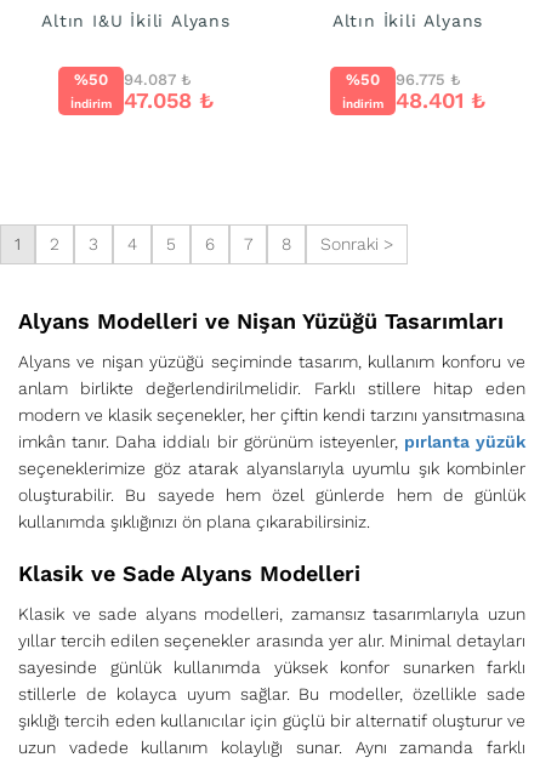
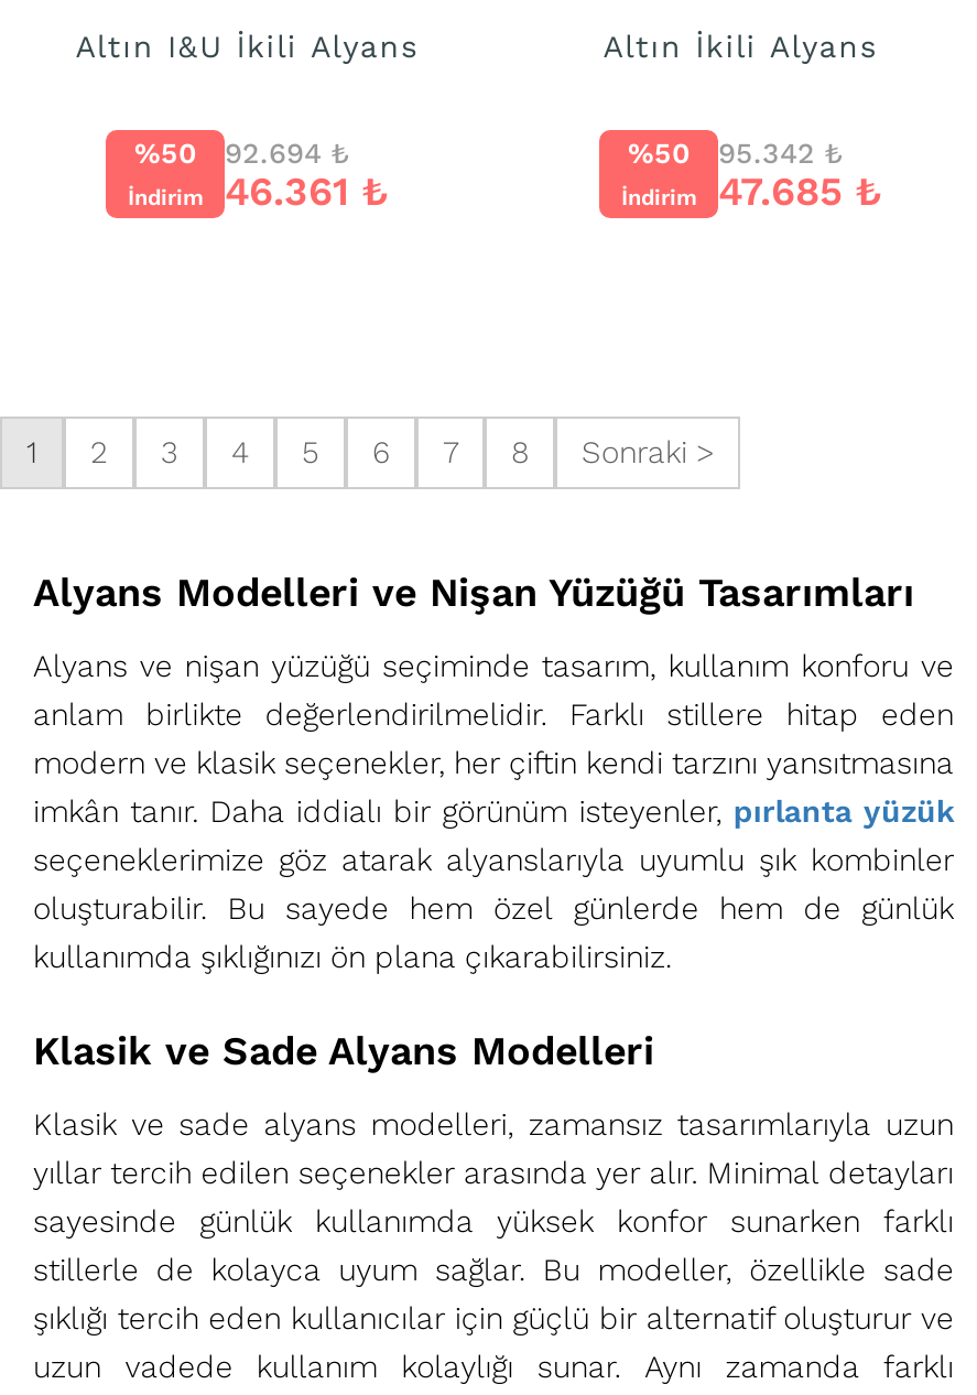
[74,70,192,89] %50 94.087 ₺ -> [134,137,350,170] %50 92.694 ₺
[346,70,461,89] %50 96.775 ₺ -> [628,137,844,170] %50 95.342 ₺
[70,87,214,113] İndirim 47.058 ₺ -> [128,167,388,214] İndirim 46.361 ₺
[342,87,485,113] İndirim 48.401 ₺ -> [621,167,881,214] İndirim 47.685 ₺

